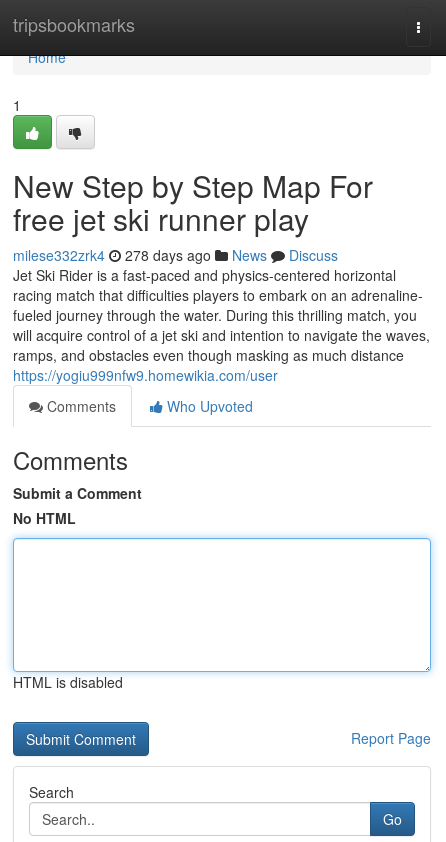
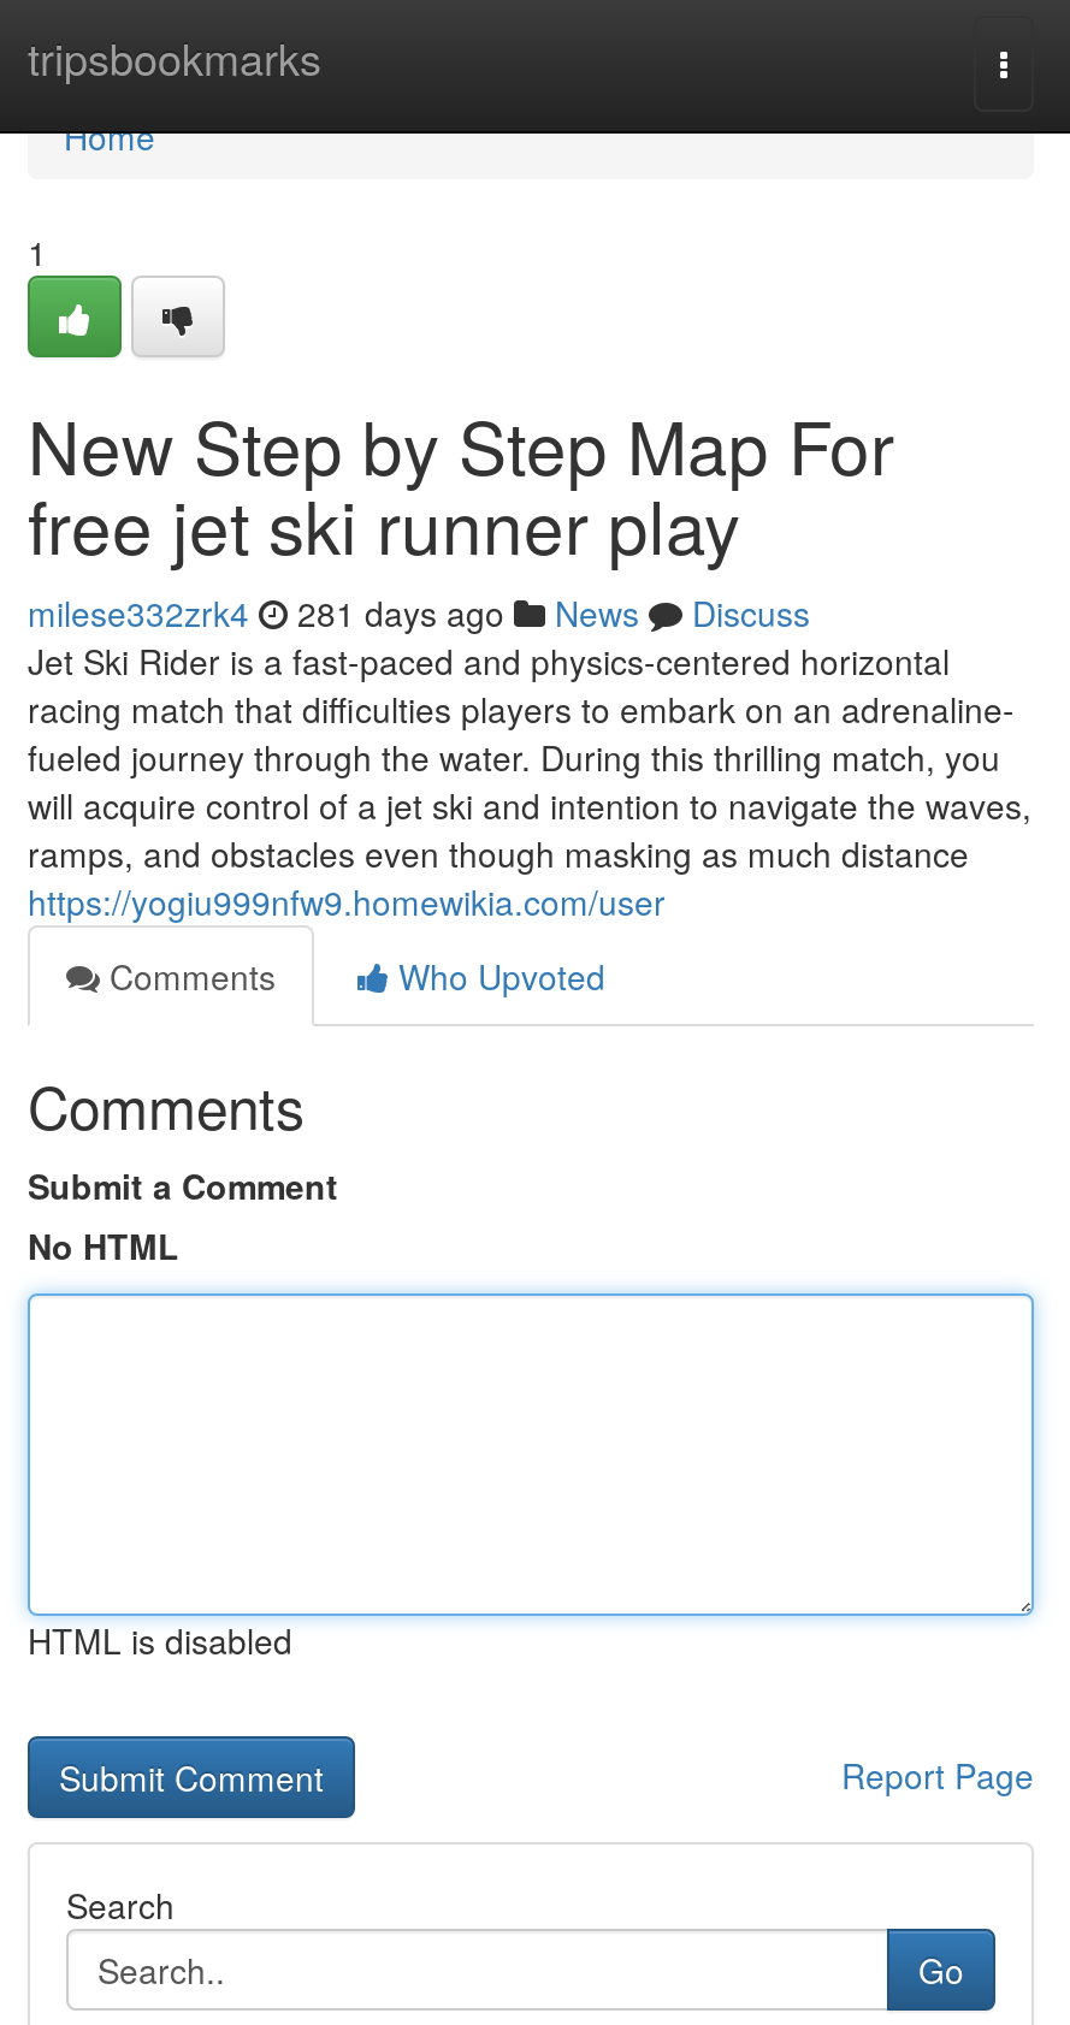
[13,245,338,265] milese332zrk4 278 days ago News Discuss -> [28,588,810,636] milese332zrk4 281 days ago News Discuss

